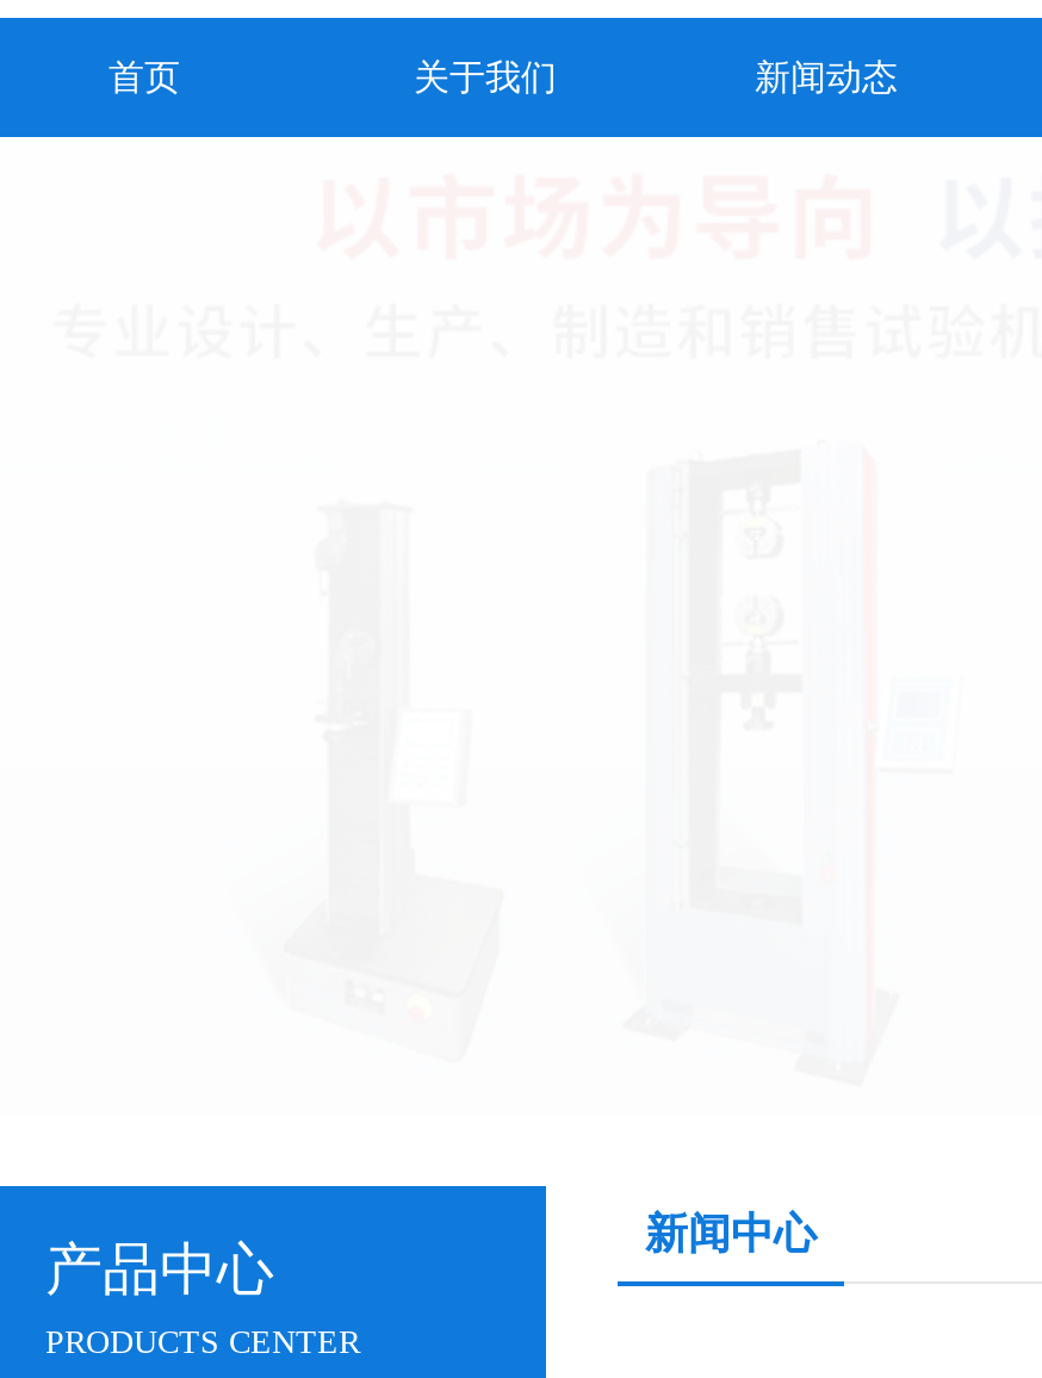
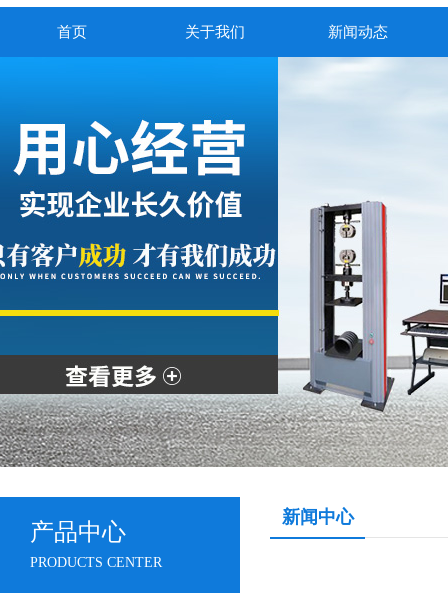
none -> [3,57,445,468] [image]

